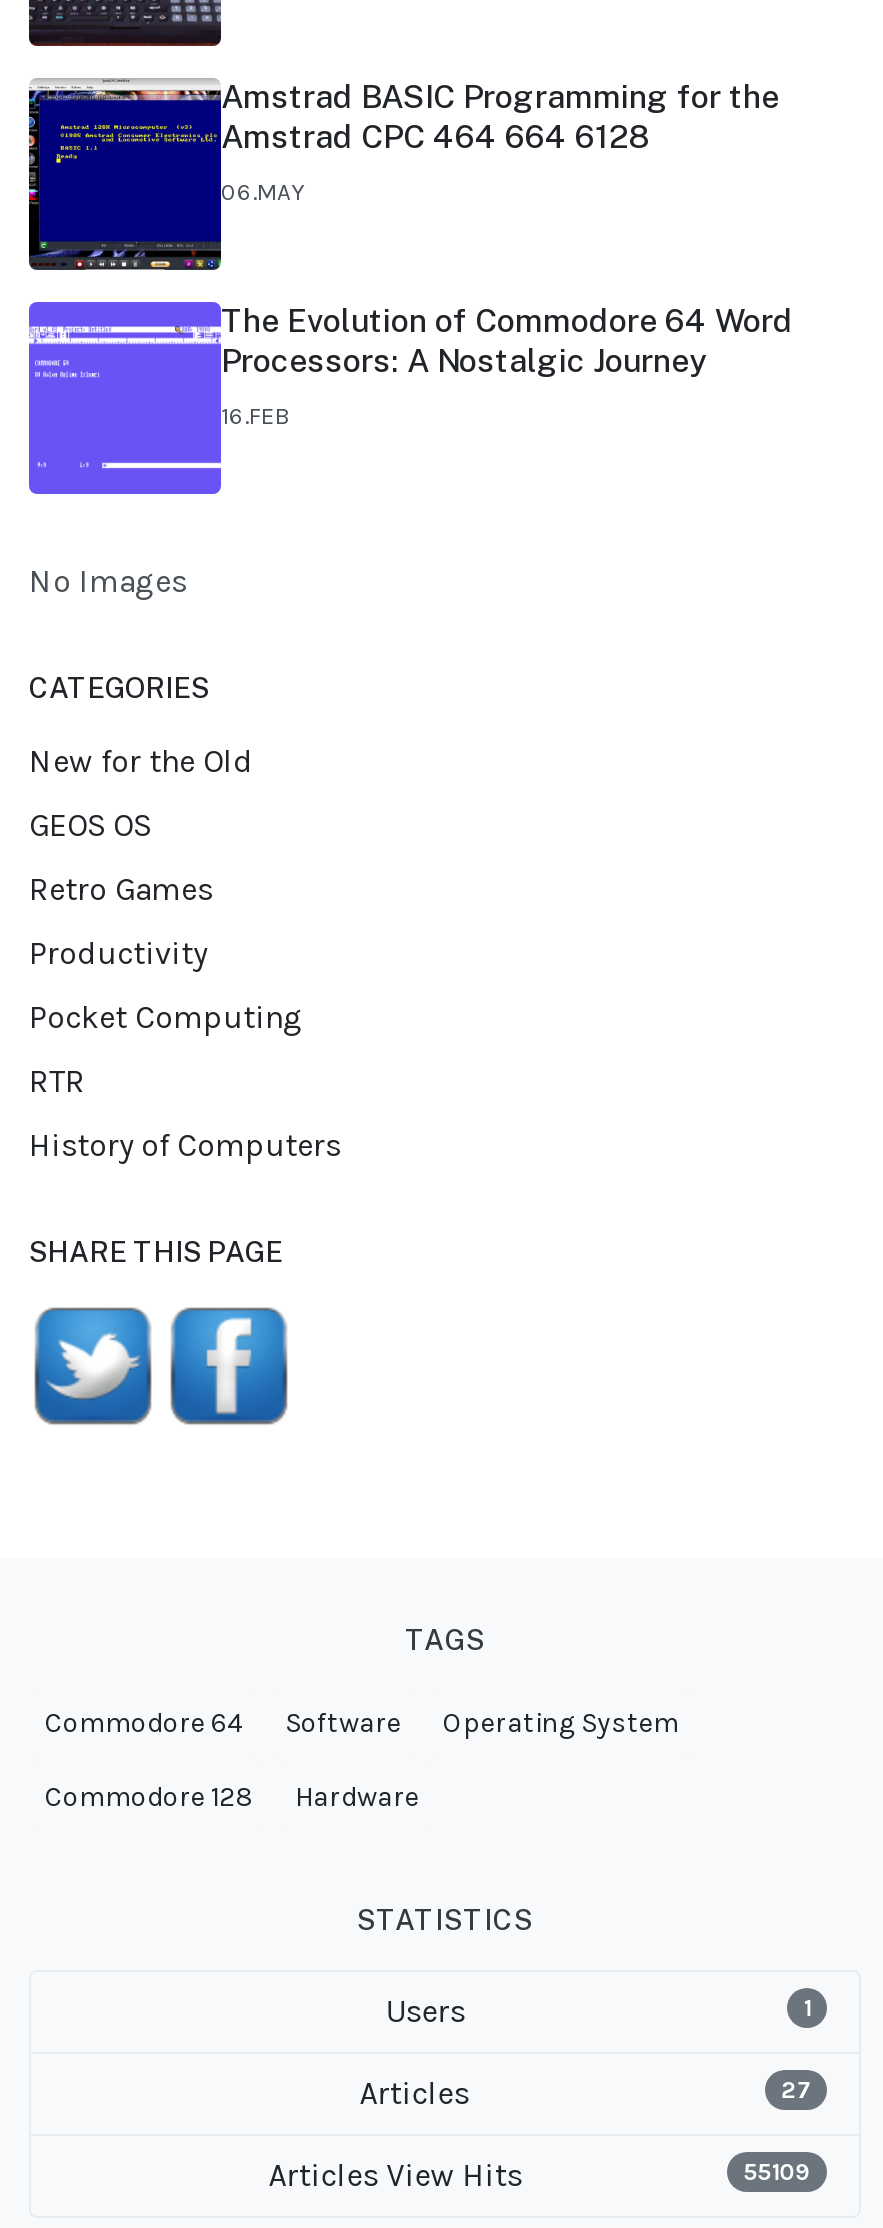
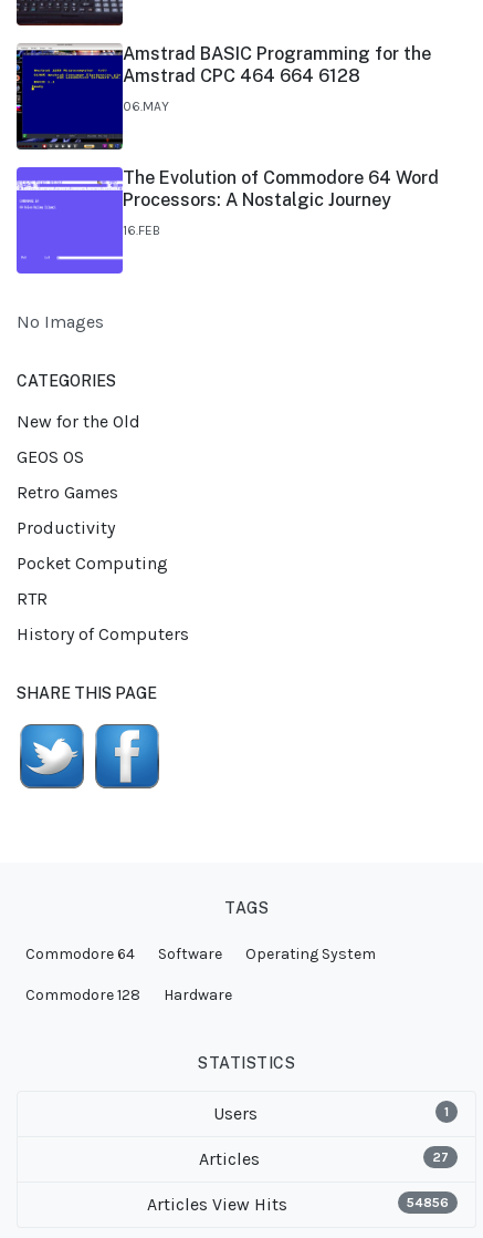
[743,2158,811,2186] 55109 -> [407,1195,449,1210] 54856

